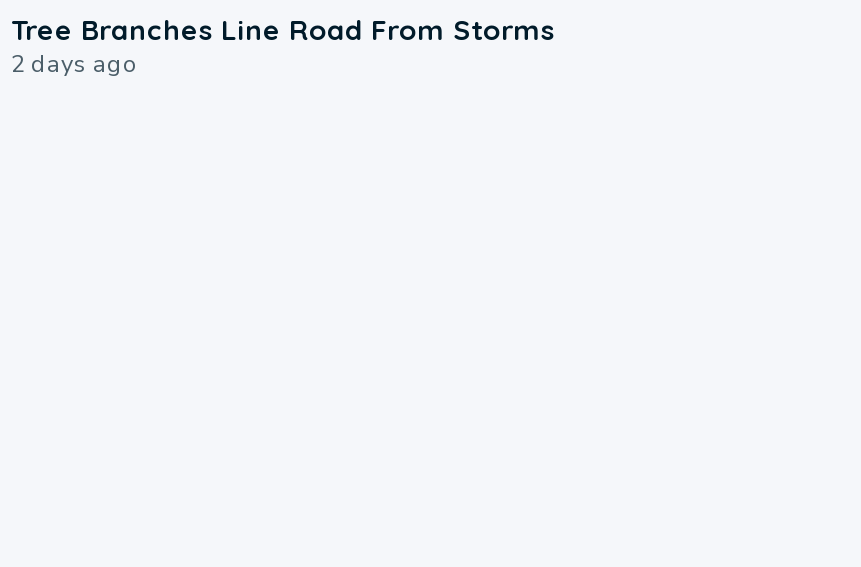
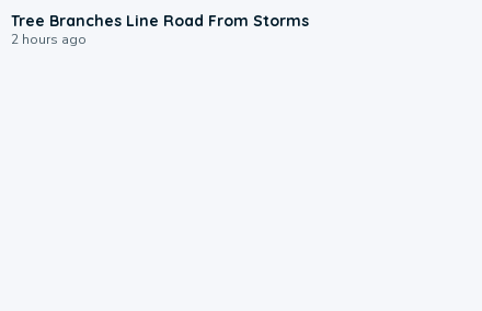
[11,48,139,80] 2 days ago -> [11,31,87,48] 2 hours ago

